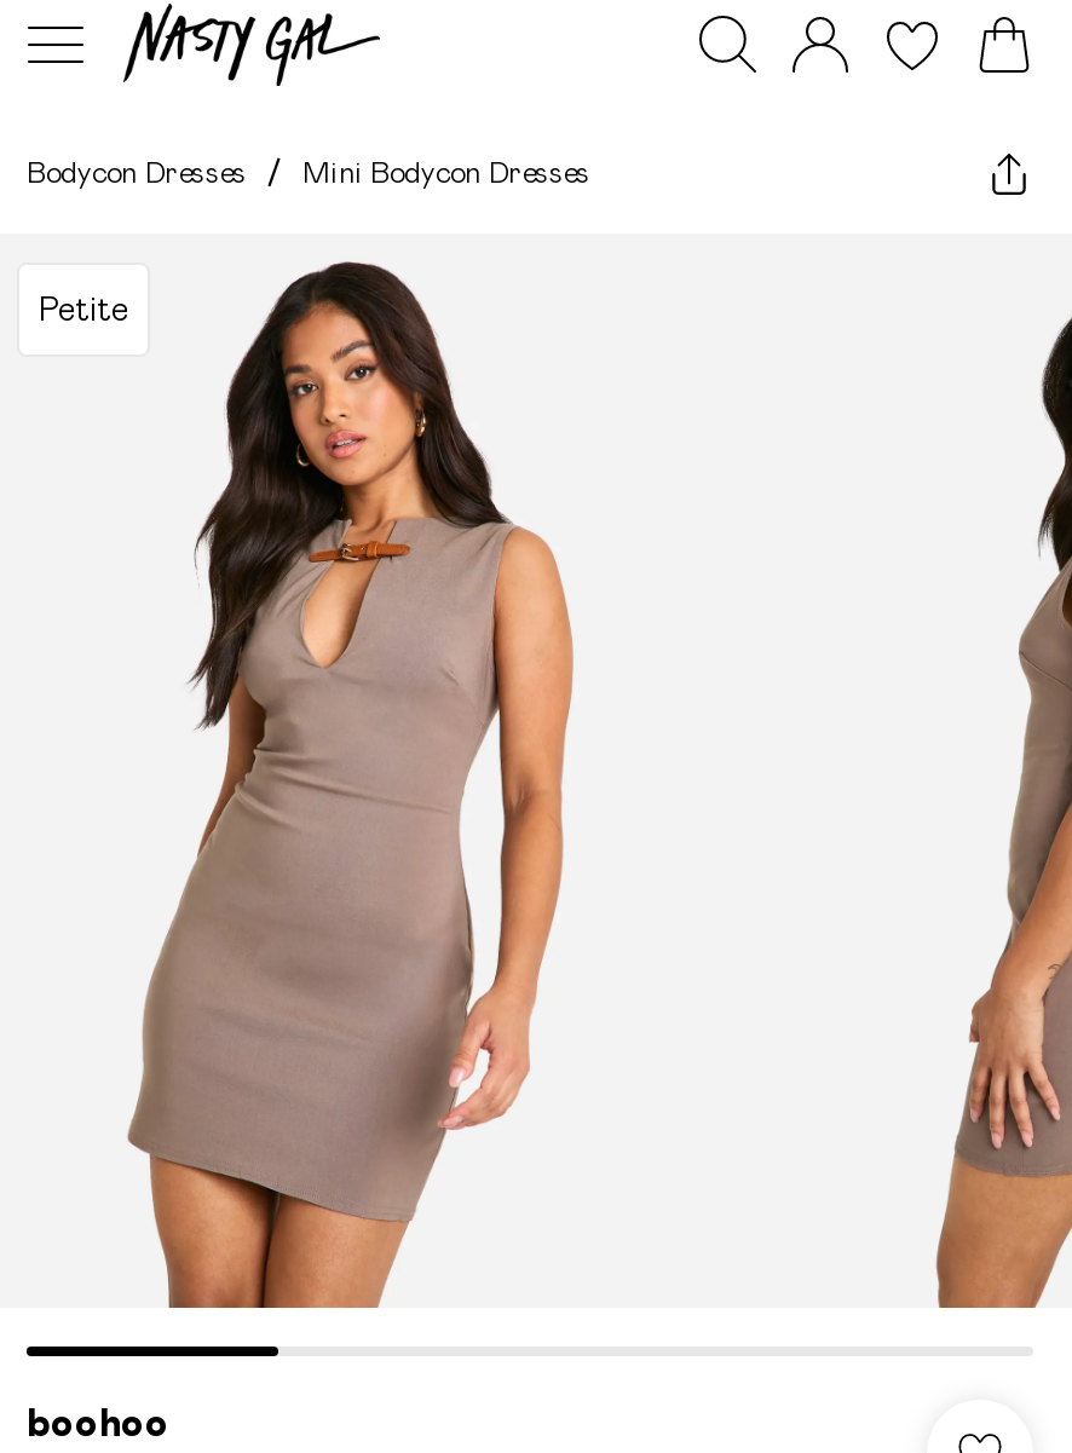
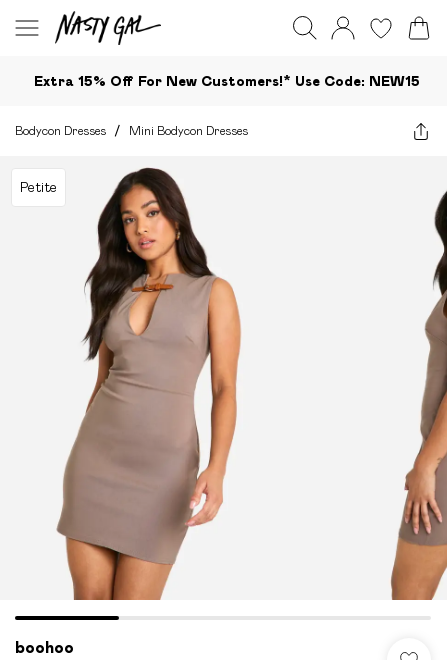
none -> [34,72,420,88] Extra 15% Off For New Customers!* Use Code: NEW15

